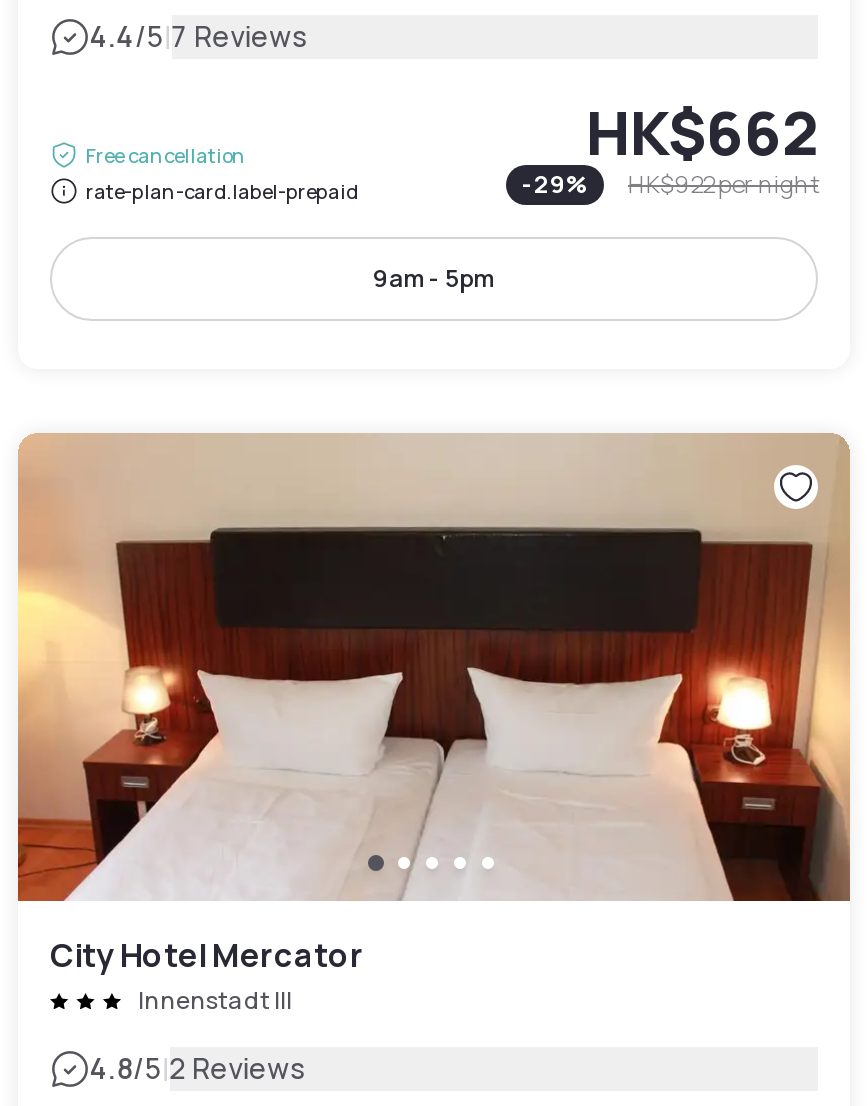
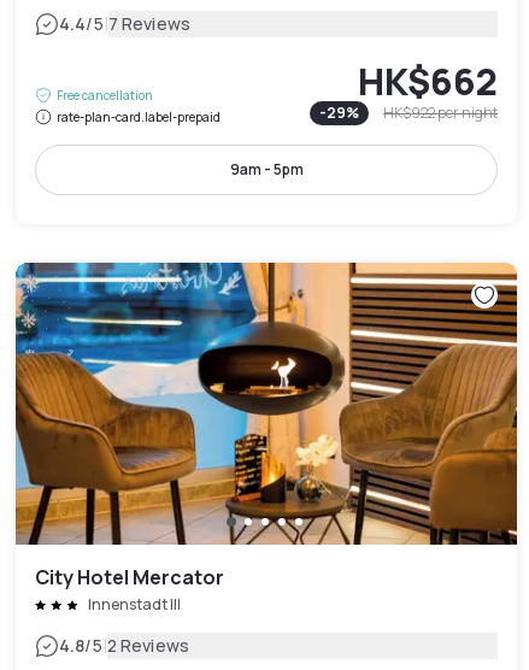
[16,432,852,904] [image] -> [14,261,518,546] [image]

